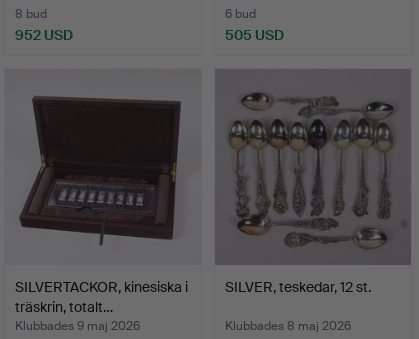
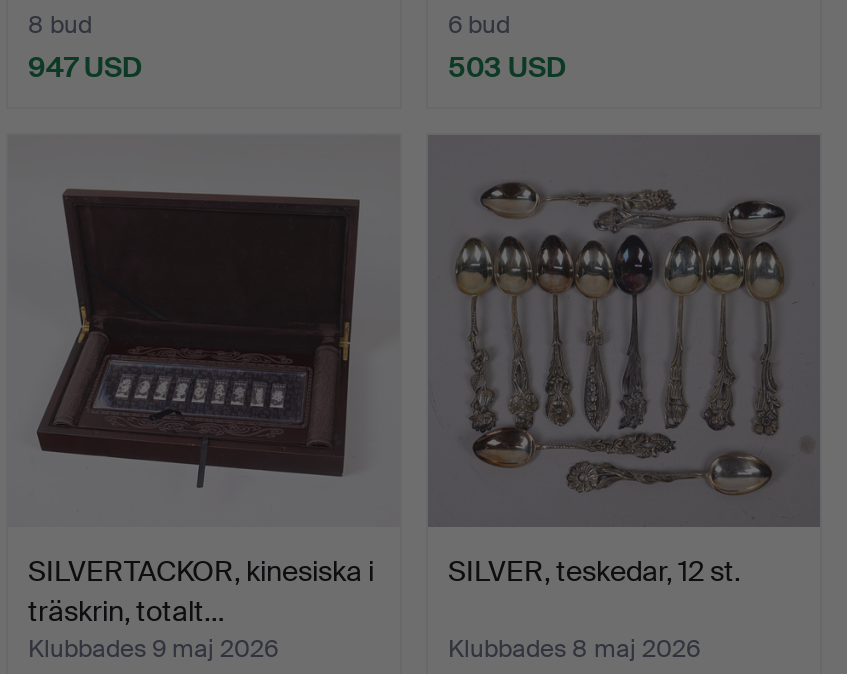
[15,26,73,44] 952 USD -> [28,49,142,85] 947 USD
[225,26,284,44] 505 USD -> [448,49,566,85] 503 USD

